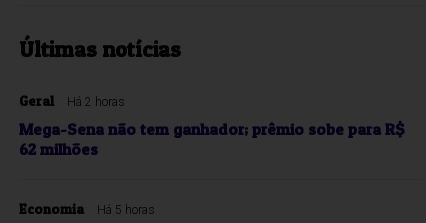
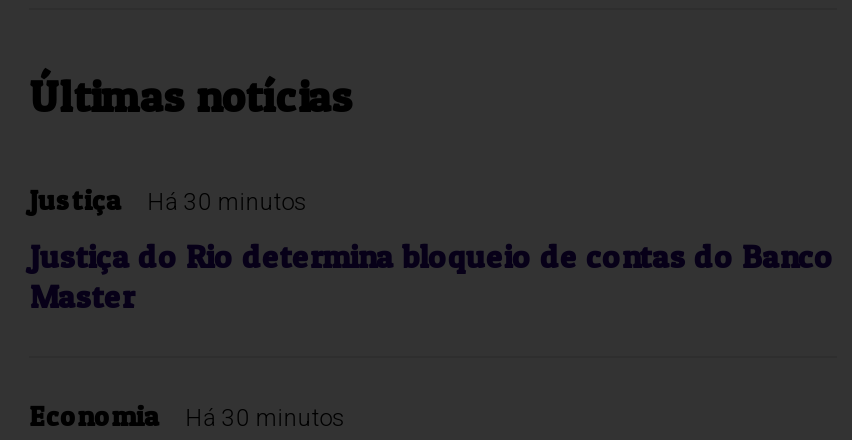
[19,91,125,108] Geral | Há 2 horas -> [30,181,308,215] Justiça | Há 30 minutos
[19,118,405,158] Mega-Sena não tem ganhador; prêmio sobe para R$ | 62 milhões -> [30,235,834,315] Justiça do Rio determina bloqueio de contas do Banco | Master
[19,199,155,216] Economia Há 5 horas -> [30,397,346,431] Economia Há 30 minutos

